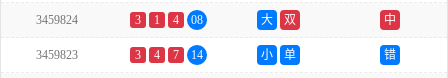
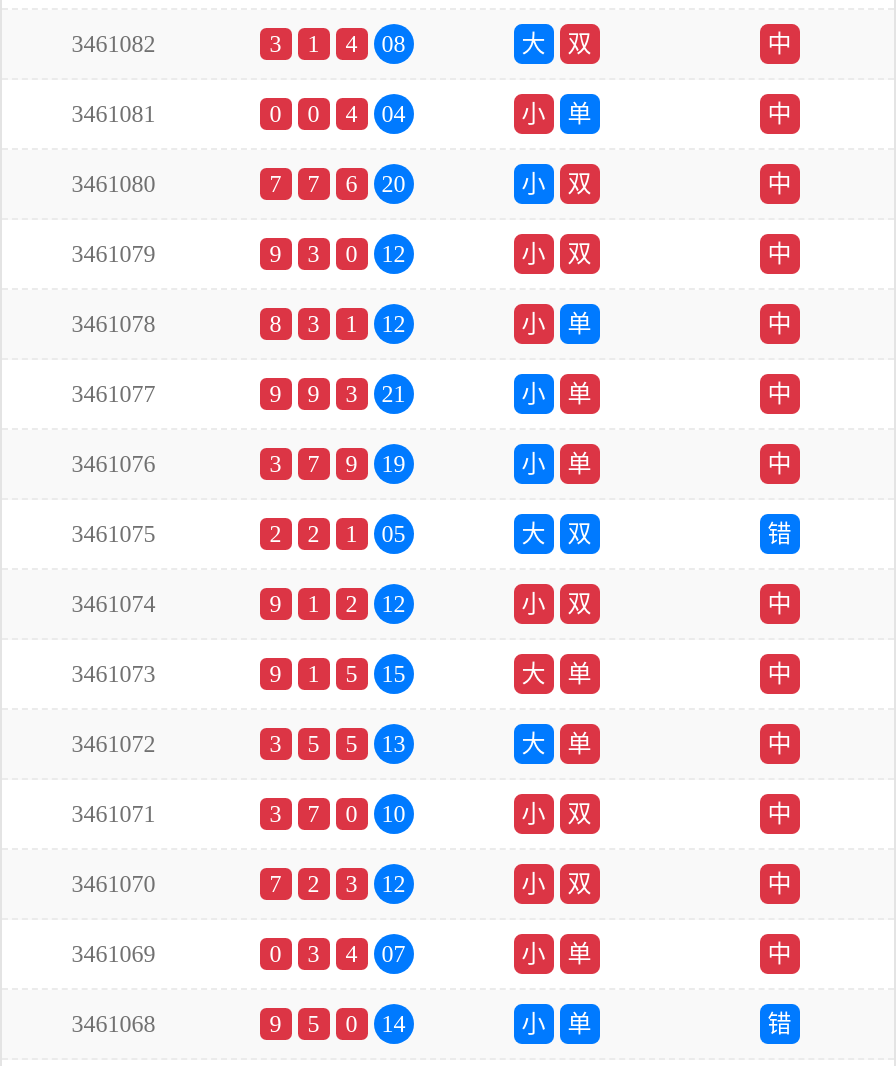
[36,13,78,27] 3459824 -> [72,30,156,58] 3461082
[36,48,78,62] 3459823 -> [72,100,792,968] 3461081 | 0 | 0 | 4 | 04 | 小 | 单 | 中 | 3461080 | 7 | 7 | 6 | 20 | 小 | 双 | 中 | 3461079 | 9 | 3 | 0 | 12 | 小 | 双 | 中 | 3461078 | 8 | 3 | 1 | 12 | 小 | 单 | 中 | 3461077 | 9 | 9 | 3 | 21 | 小 | 单 | 中 | 3461076 | 3 | 7 | 9 | 19 | 小 | 单 | 中 | 3461075 | 2 | 2 | 1 | 05 | 大 | 双 | 错 | 3461074 | 9 | 1 | 2 | 12 | 小 | 双 | 中 | 3461073 | 9 | 1 | 5 | 15 | 大 | 单 | 中 | 3461072 | 3 | 5 | 5 | 13 | 大 | 单 | 中 | 3461071 | 3 | 7 | 0 | 10 | 小 | 双 | 中 | 3461070 | 7 | 2 | 3 | 12 | 小 | 双 | 中 | 3461069 | 0
[173,48,179,62] 7 -> [72,940,792,1038] 07 | 小 | 单 | 中 | 3461068 | 9 | 5 | 0

